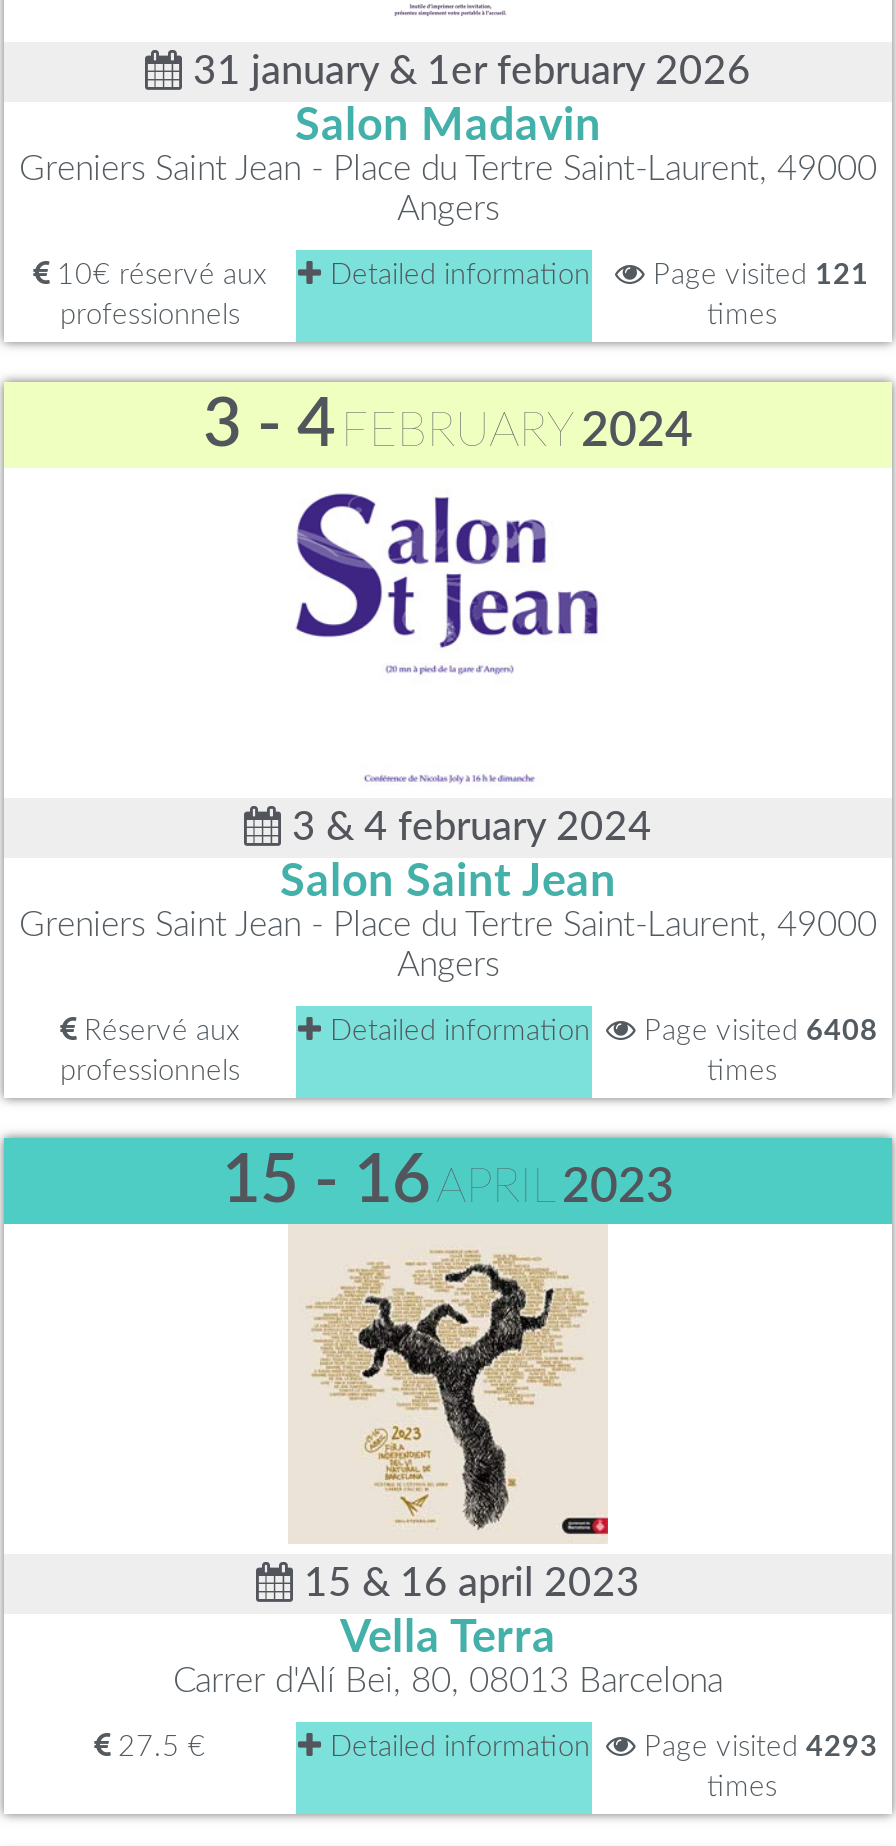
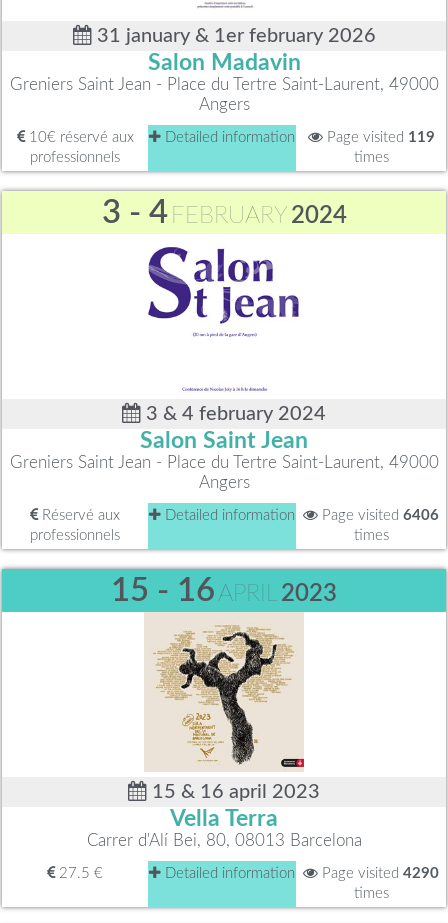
[49,260,869,290] 10€ réservé aux Detailed information Page visited 121 -> [24,130,434,145] 10€ réservé aux Detailed information Page visited 119
[322,1016,878,1046] Detailed information Page visited 6408 -> [161,508,439,523] Detailed information Page visited 6406
[322,1732,878,1762] Detailed information Page visited 4293 -> [161,866,439,881] Detailed information Page visited 4290

